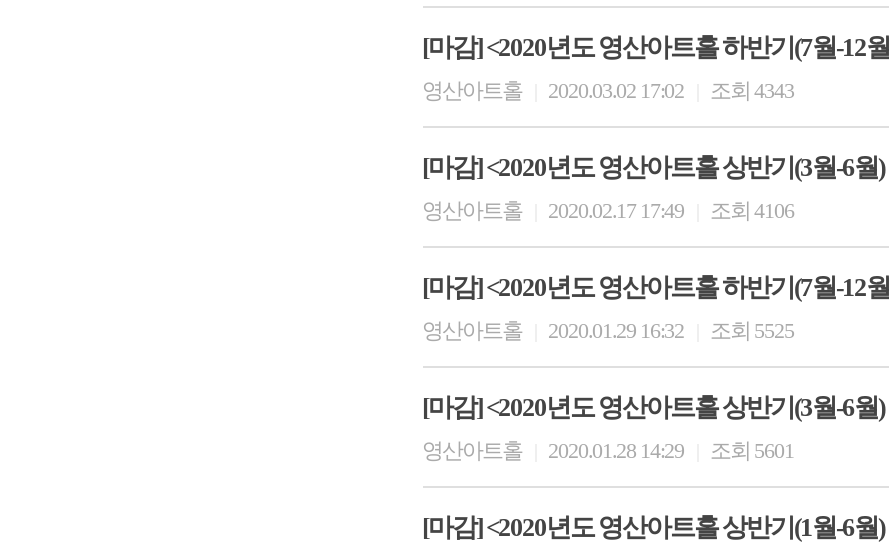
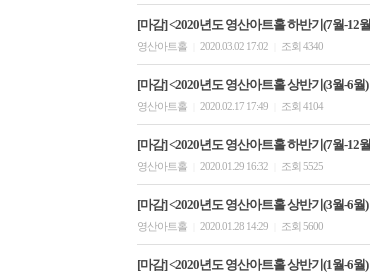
[422,78,794,102] 영산아트홀 2020.03.02 17:02 조회 4343 -> [136,40,322,52] 영산아트홀 2020.03.02 17:02 조회 4340
[422,198,794,222] 영산아트홀 2020.02.17 17:49 조회 4106 -> [136,100,322,112] 영산아트홀 2020.02.17 17:49 조회 4104
[422,438,794,462] 영산아트홀 2020.01.28 14:29 조회 5601 -> [136,220,322,232] 영산아트홀 2020.01.28 14:29 조회 5600

